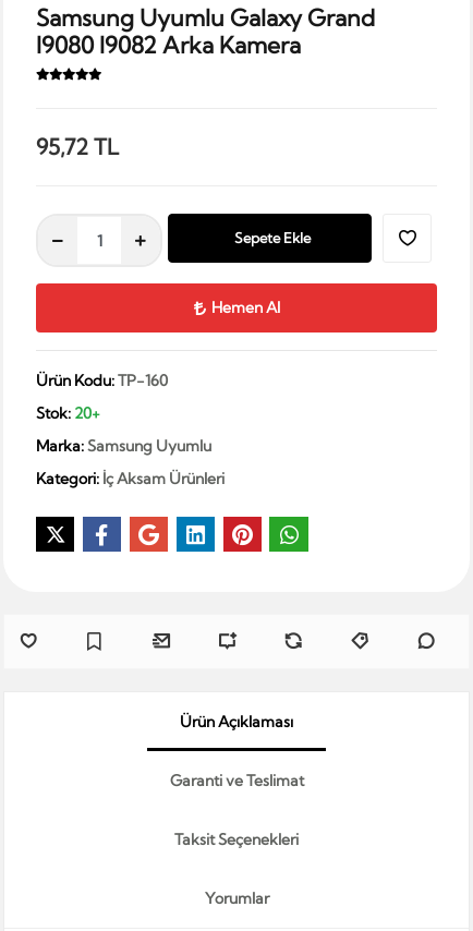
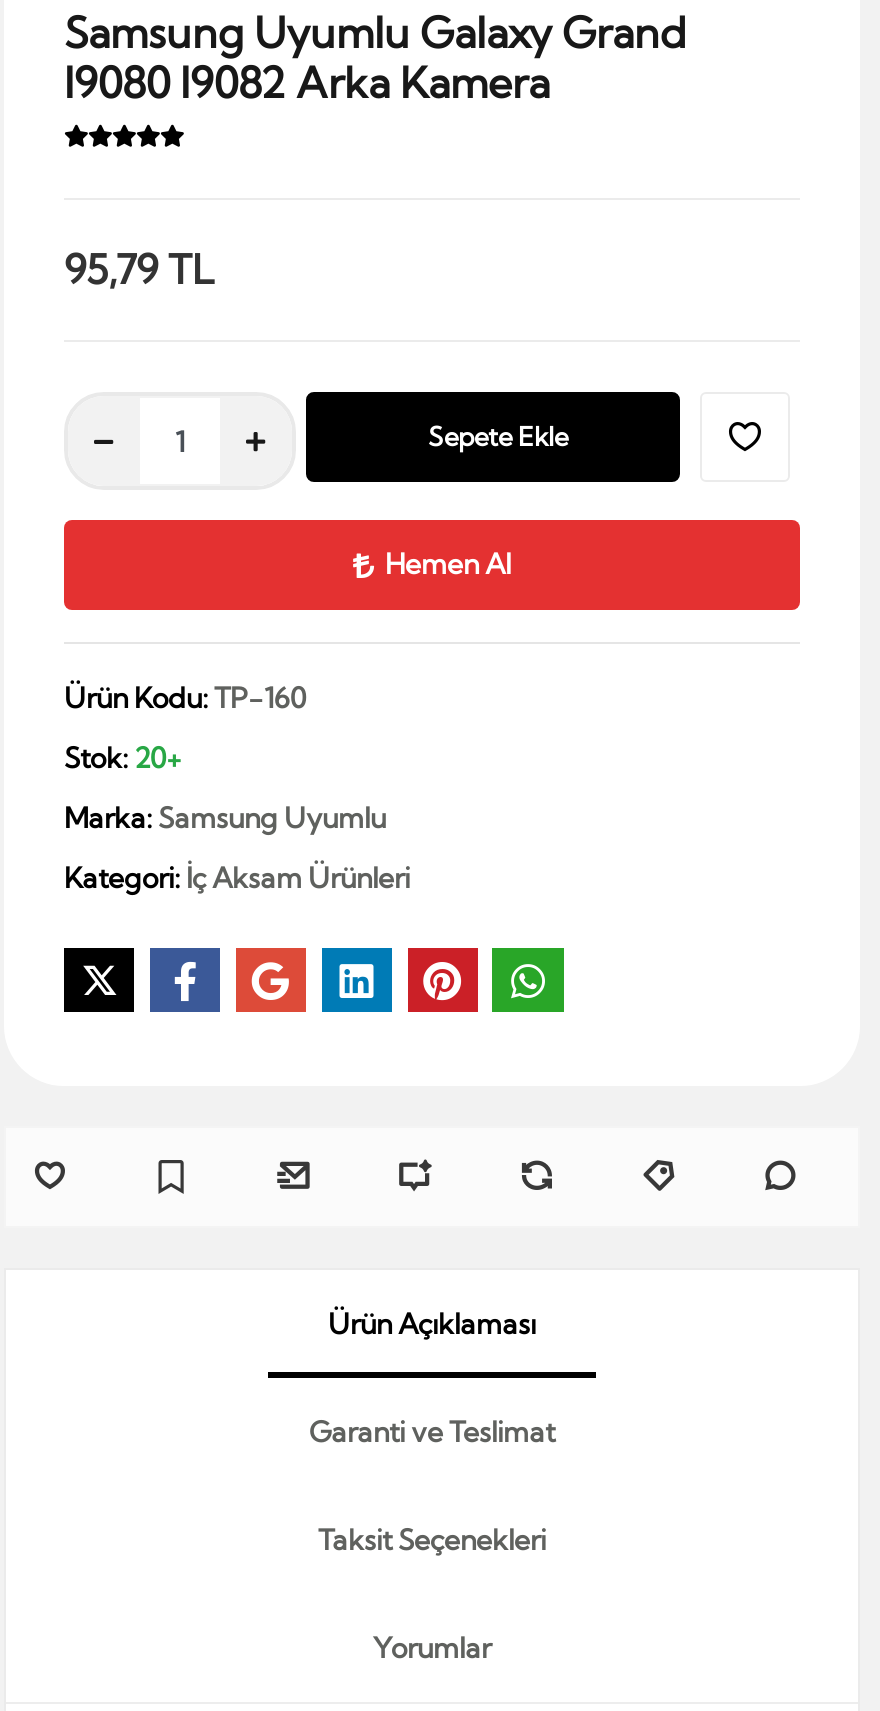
[36,133,119,161] 95,72 TL -> [64,245,214,295] 95,79 TL

